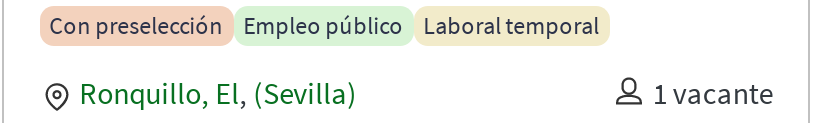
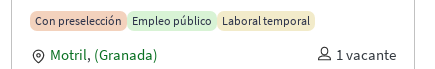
[79,75,357,113] Ronquillo, El, (Sevilla) -> [50,45,158,64] Motril, (Granada)

